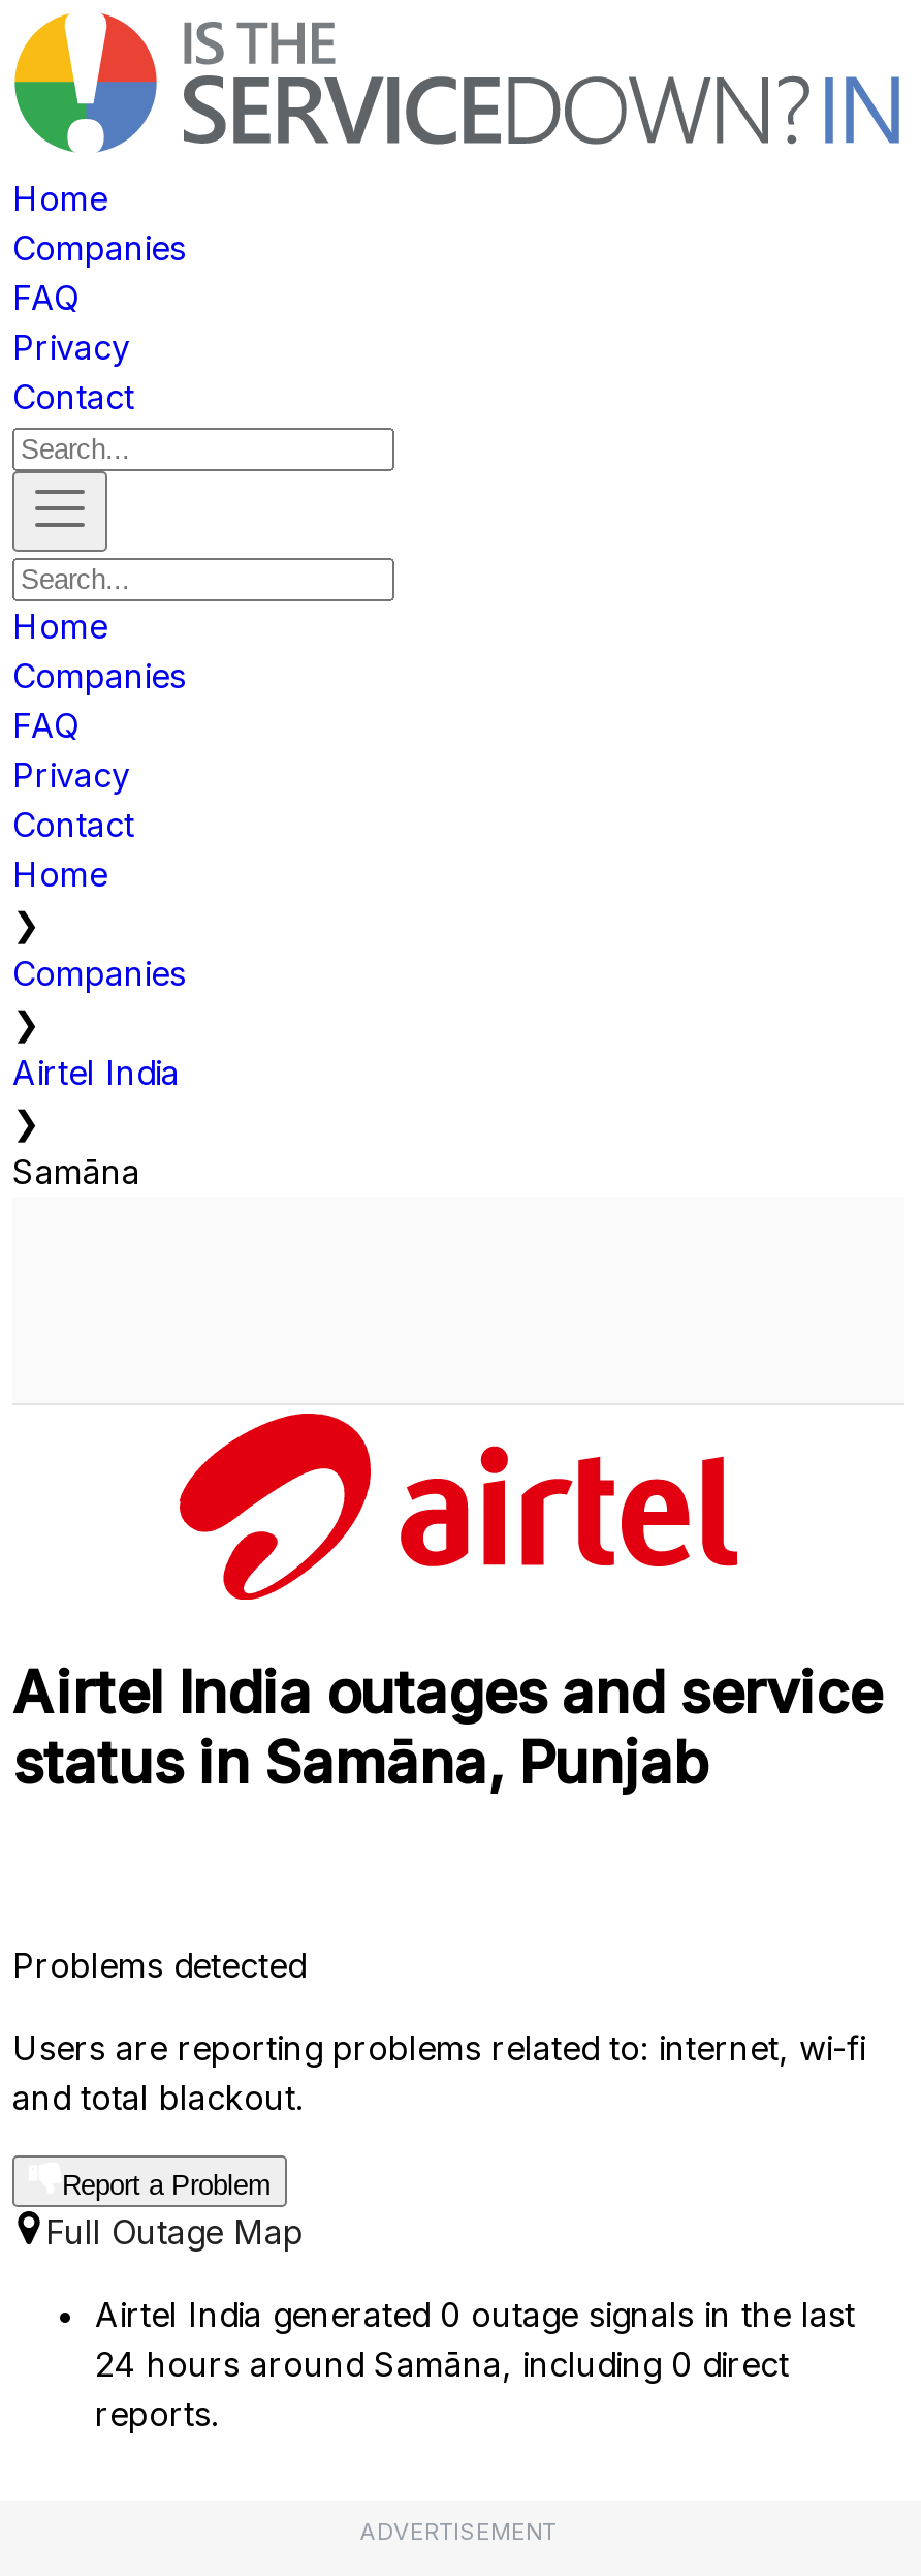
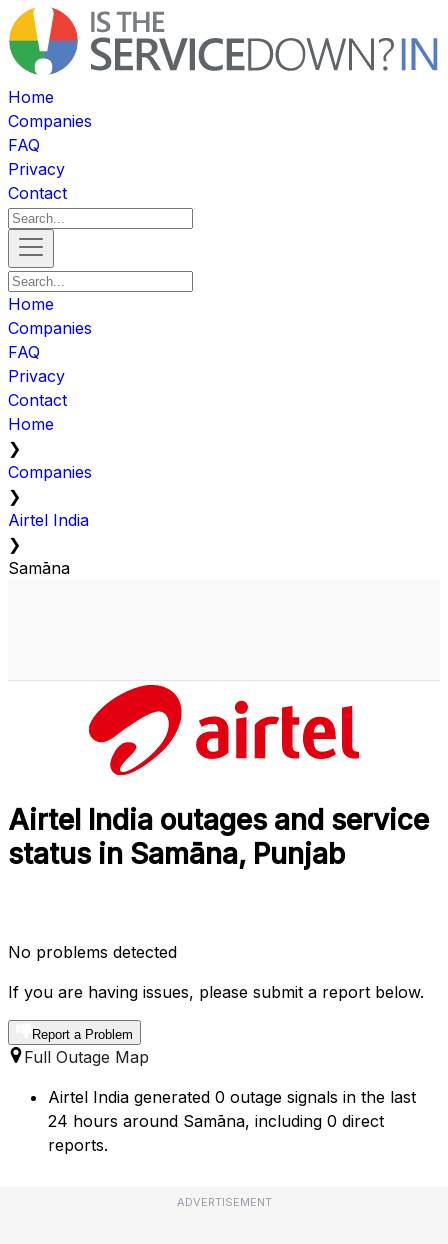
[12,1945,306,1987] Problems detected -> [8,942,177,962] No problems detected
[12,2028,865,2119] Users are reporting problems related to: internet, wi-fi | and total blackout. -> [8,982,424,1002] If you are having issues, please submit a report below.

